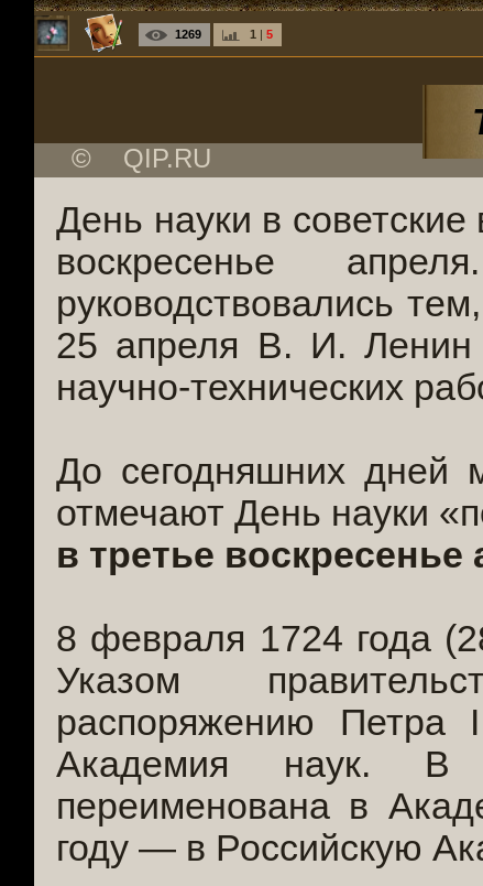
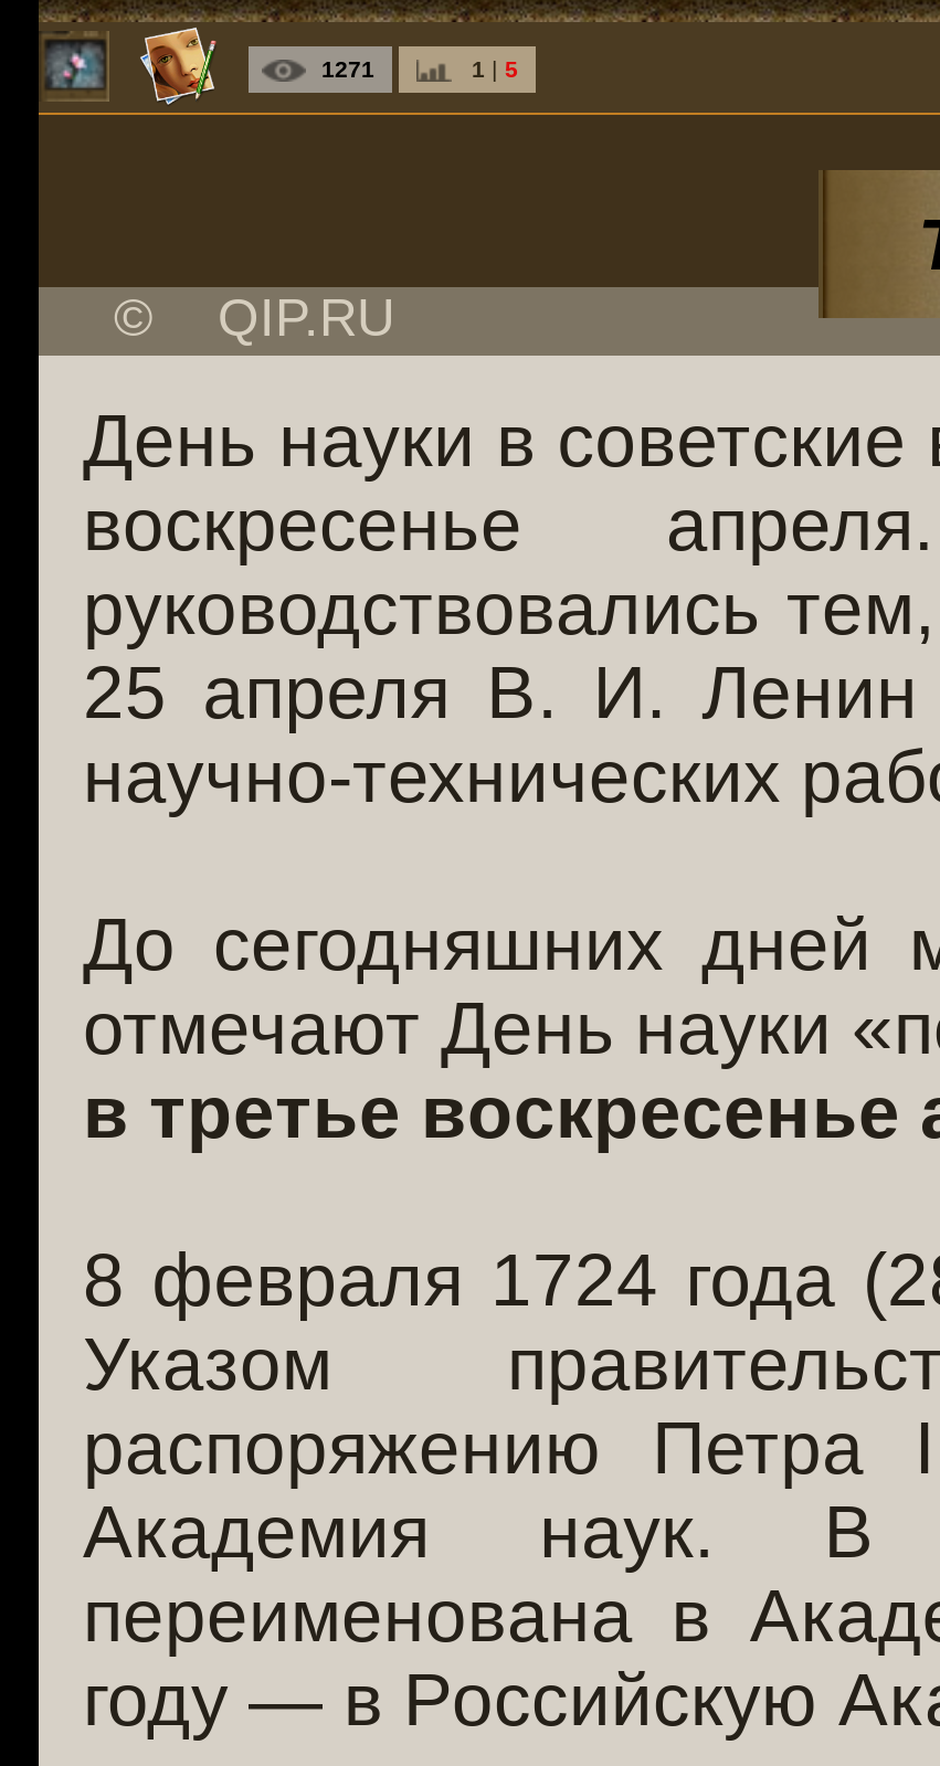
[175,28,201,41] 1269 -> [321,55,374,82] 1271

